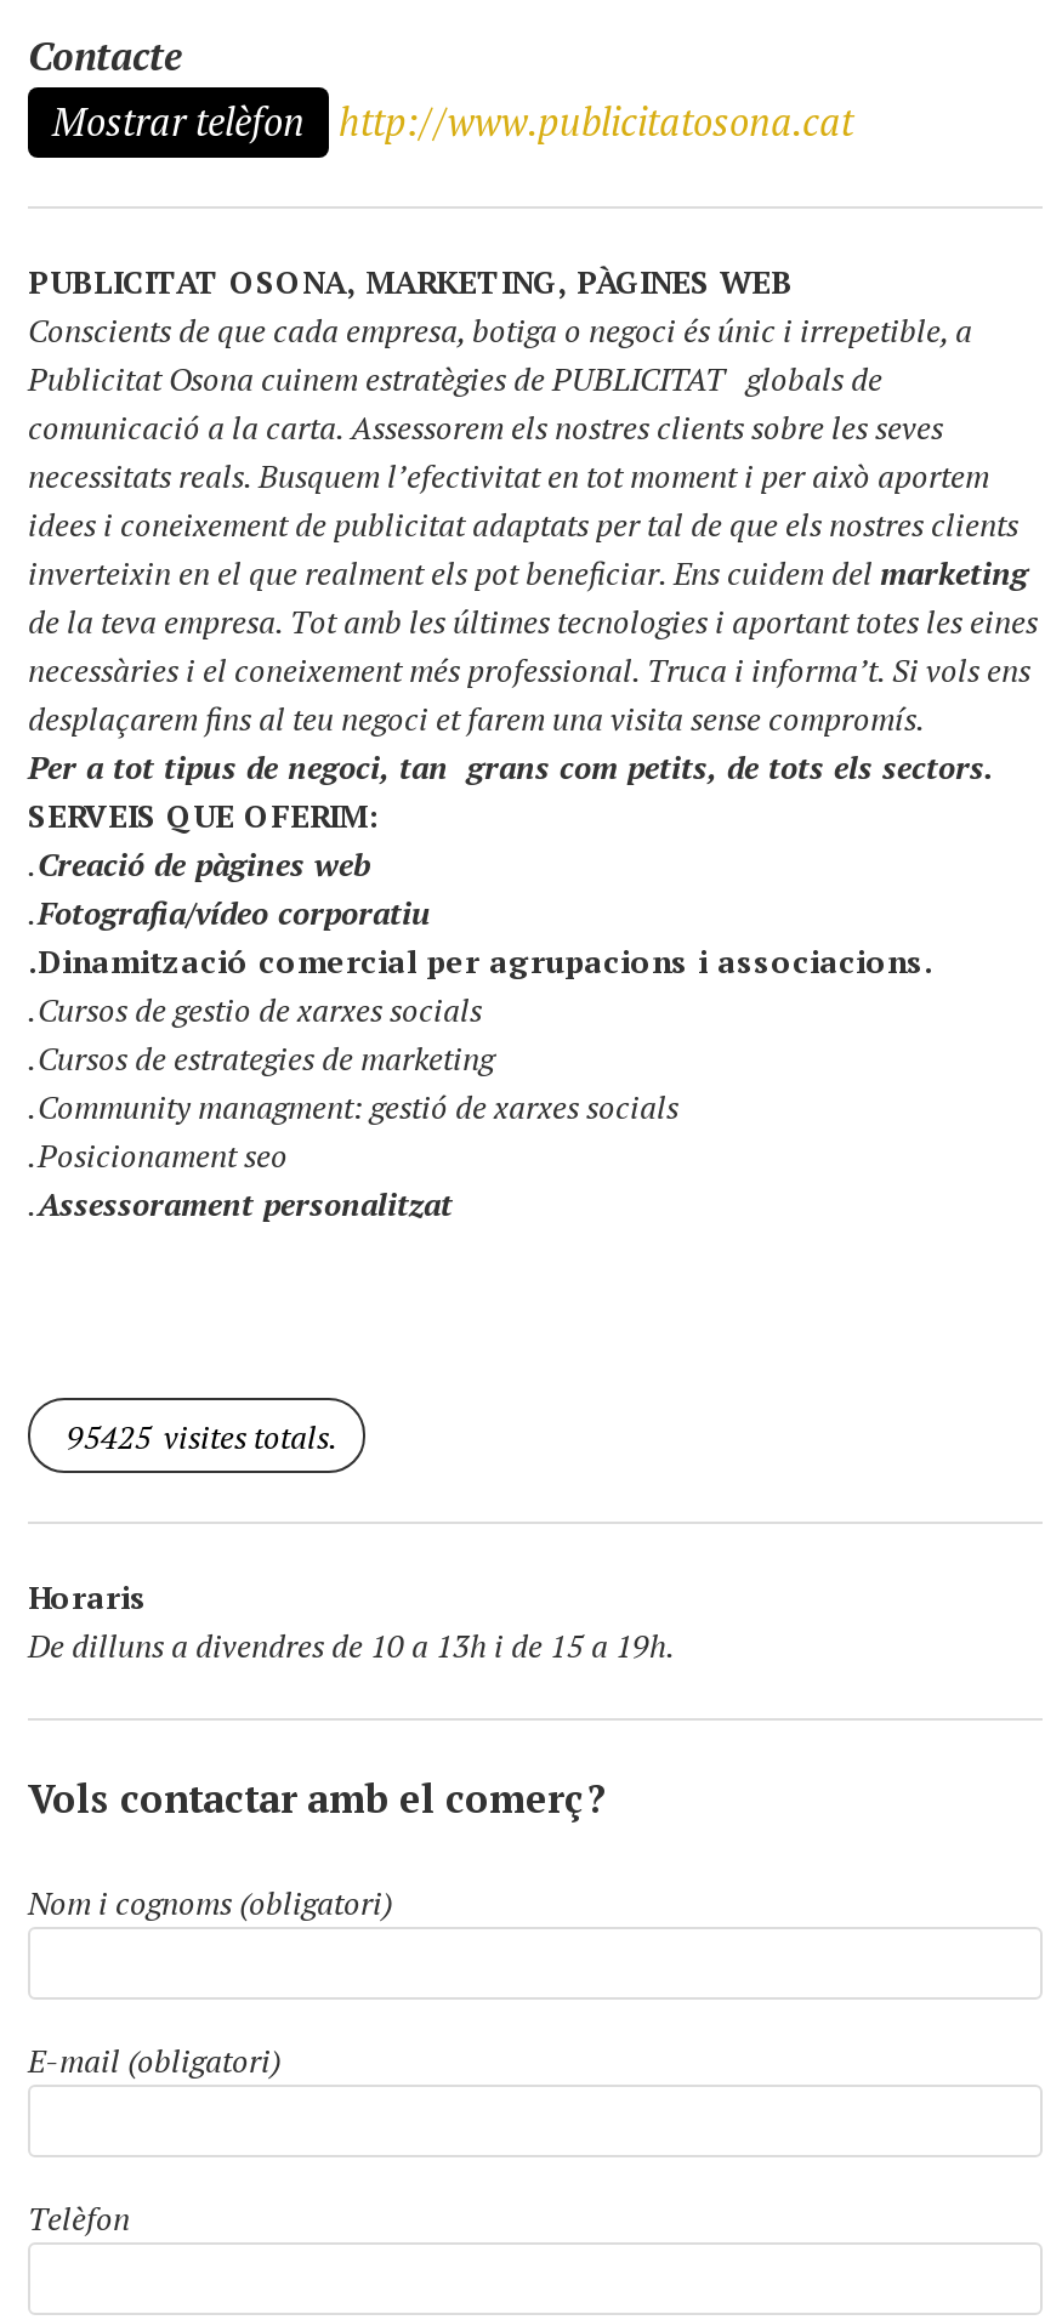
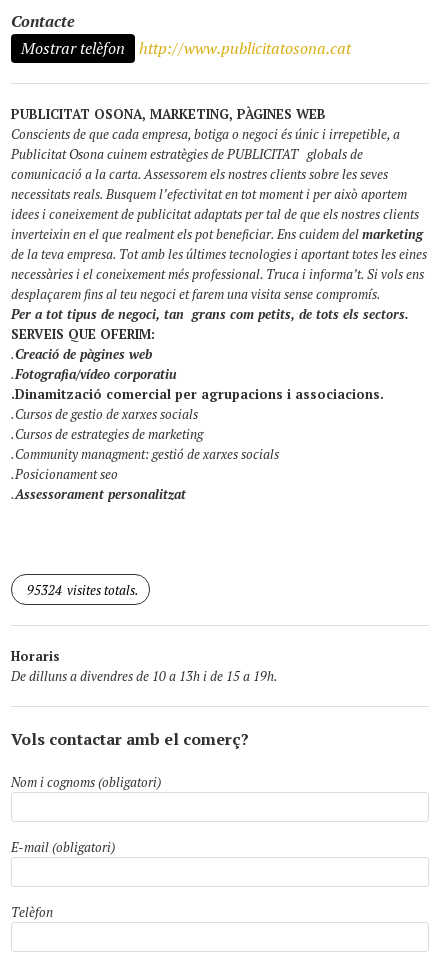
[67,1415,339,1458] 95425 visites totals. -> [27,581,139,599] 95324 visites totals.

